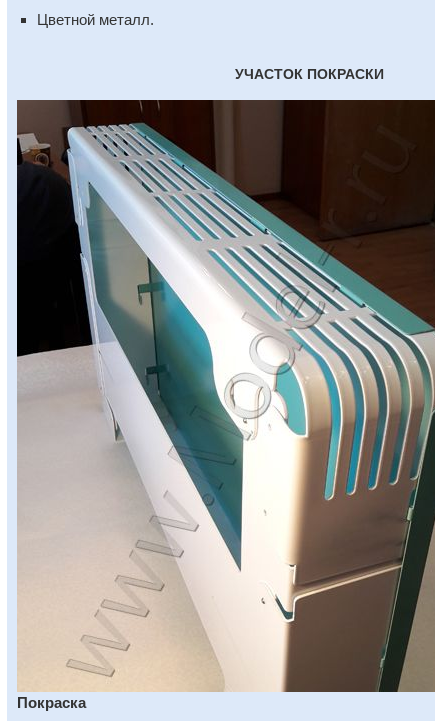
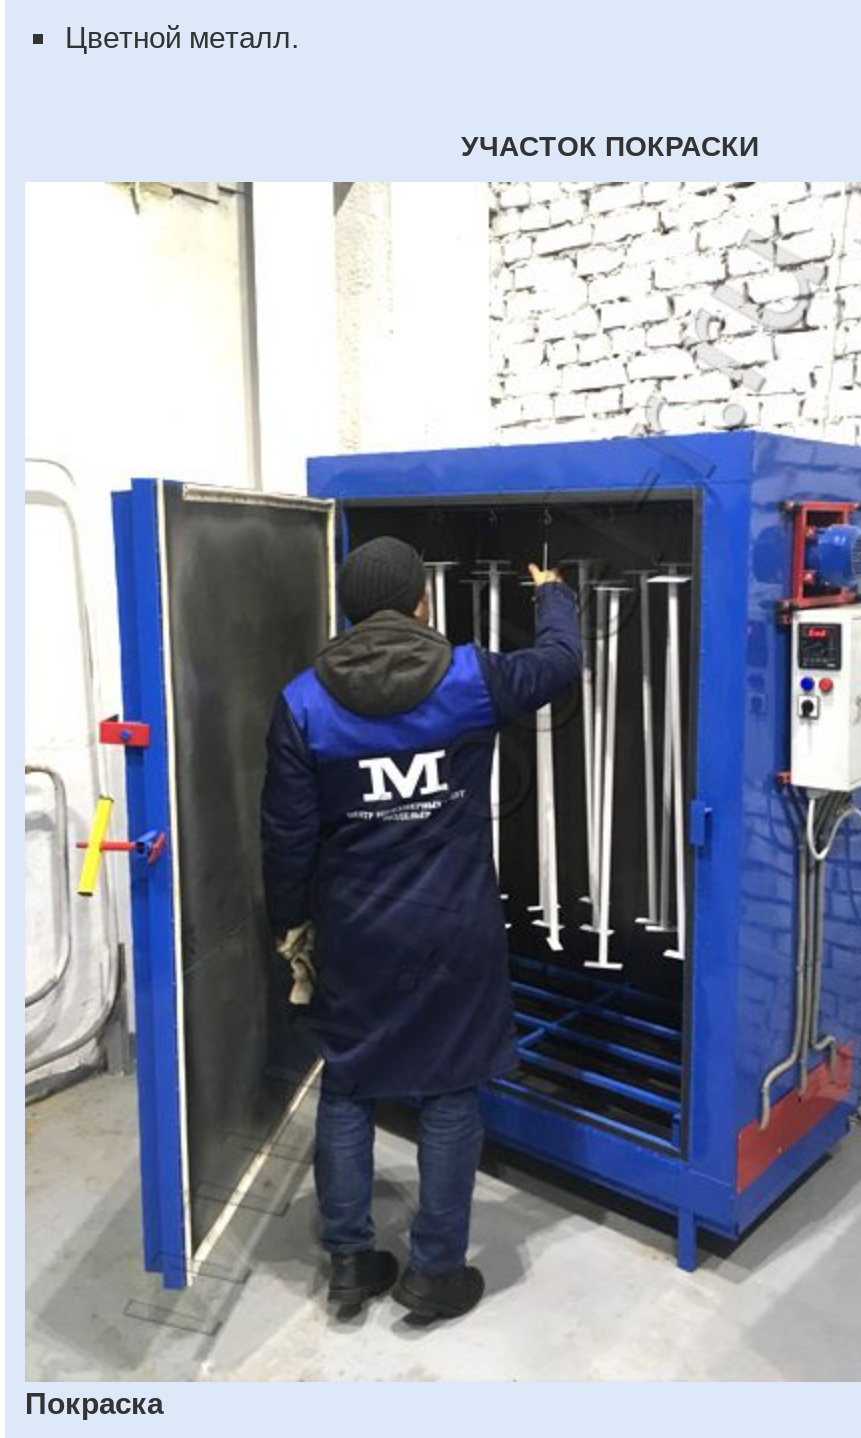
[16,92,432,693] [image] -> [25,180,855,1382] [image]

